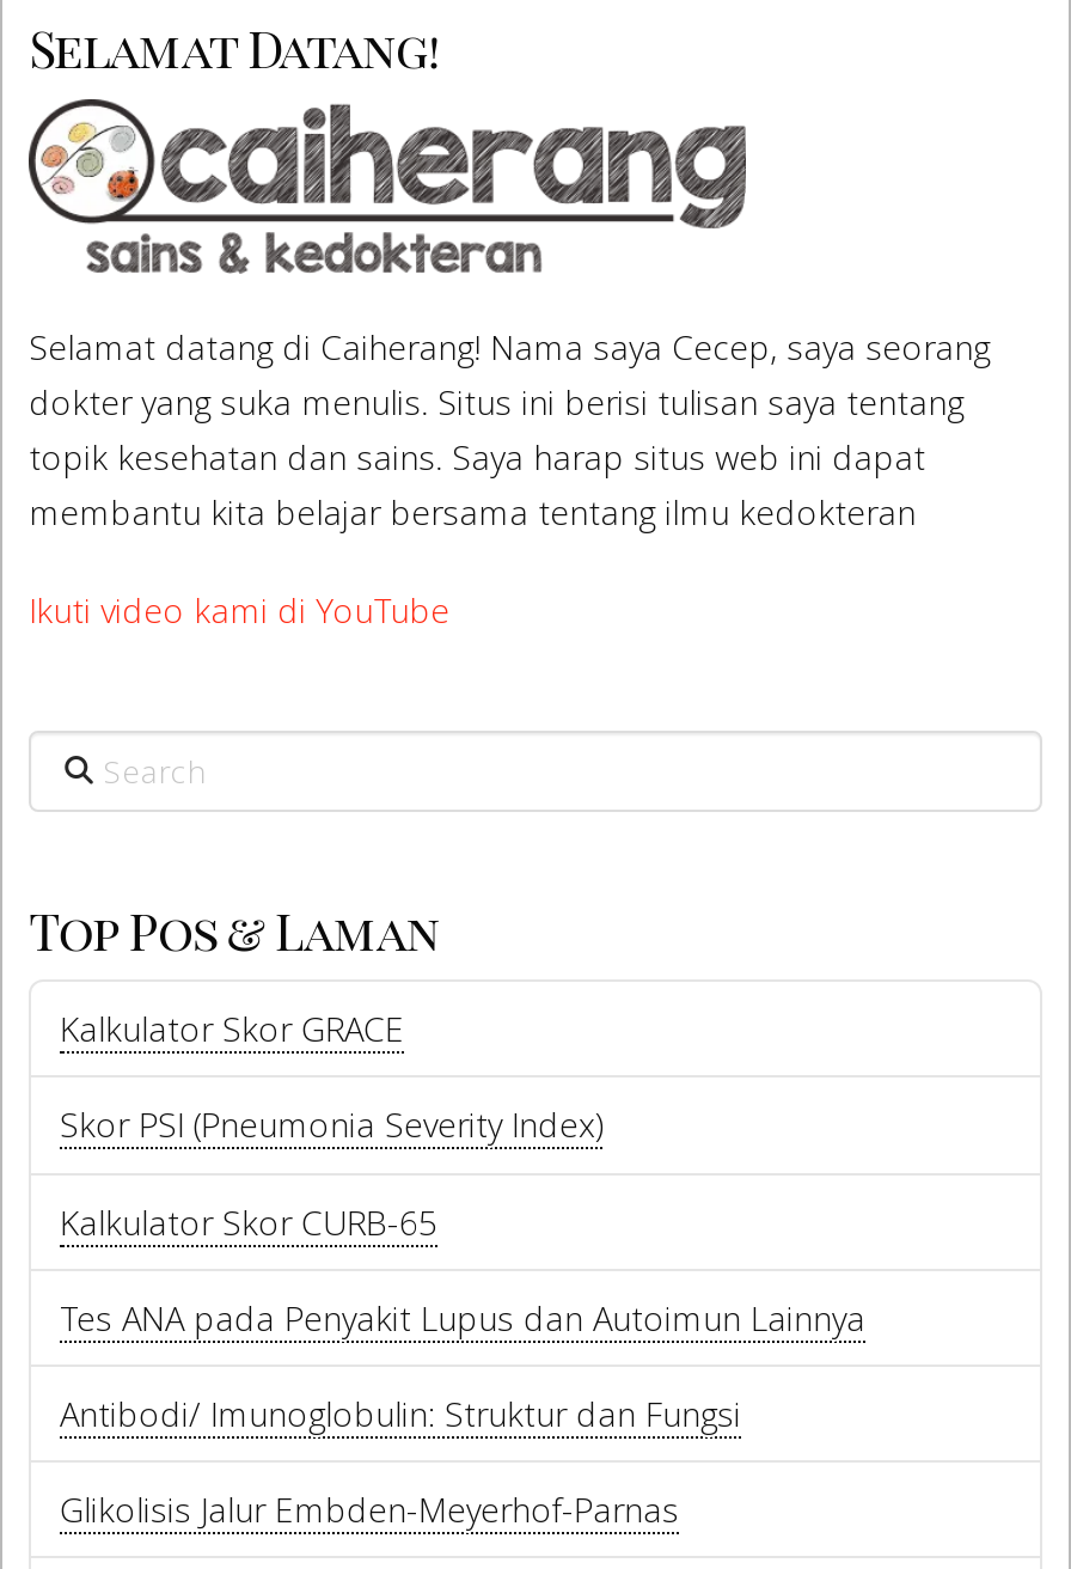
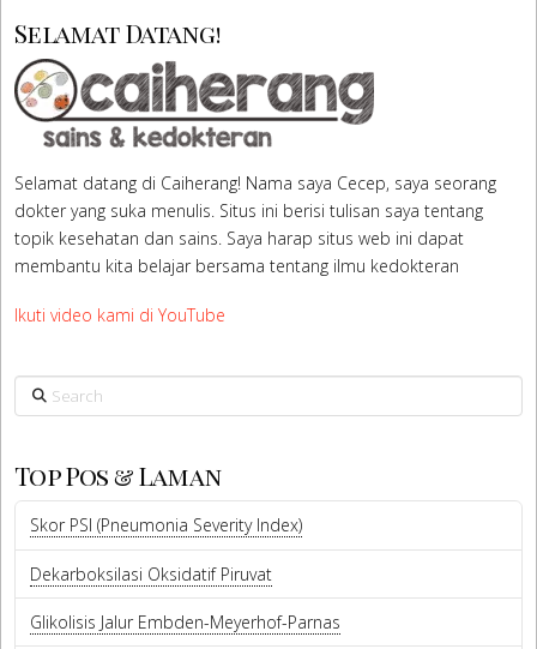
[60,1007,404,1052] Kalkulator Skor GRACE -> none
[60,1199,865,1437] Kalkulator Skor CURB-65 | Tes ANA pada Penyakit Lupus dan Autoimun Lainnya | Antibodi/ Imunoglobulin: Struktur dan Fungsi -> [30,562,272,585] Dekarboksilasi Oksidatif Piruvat

